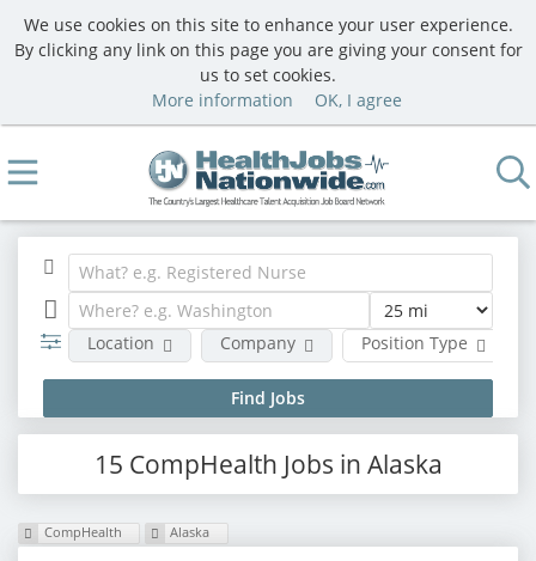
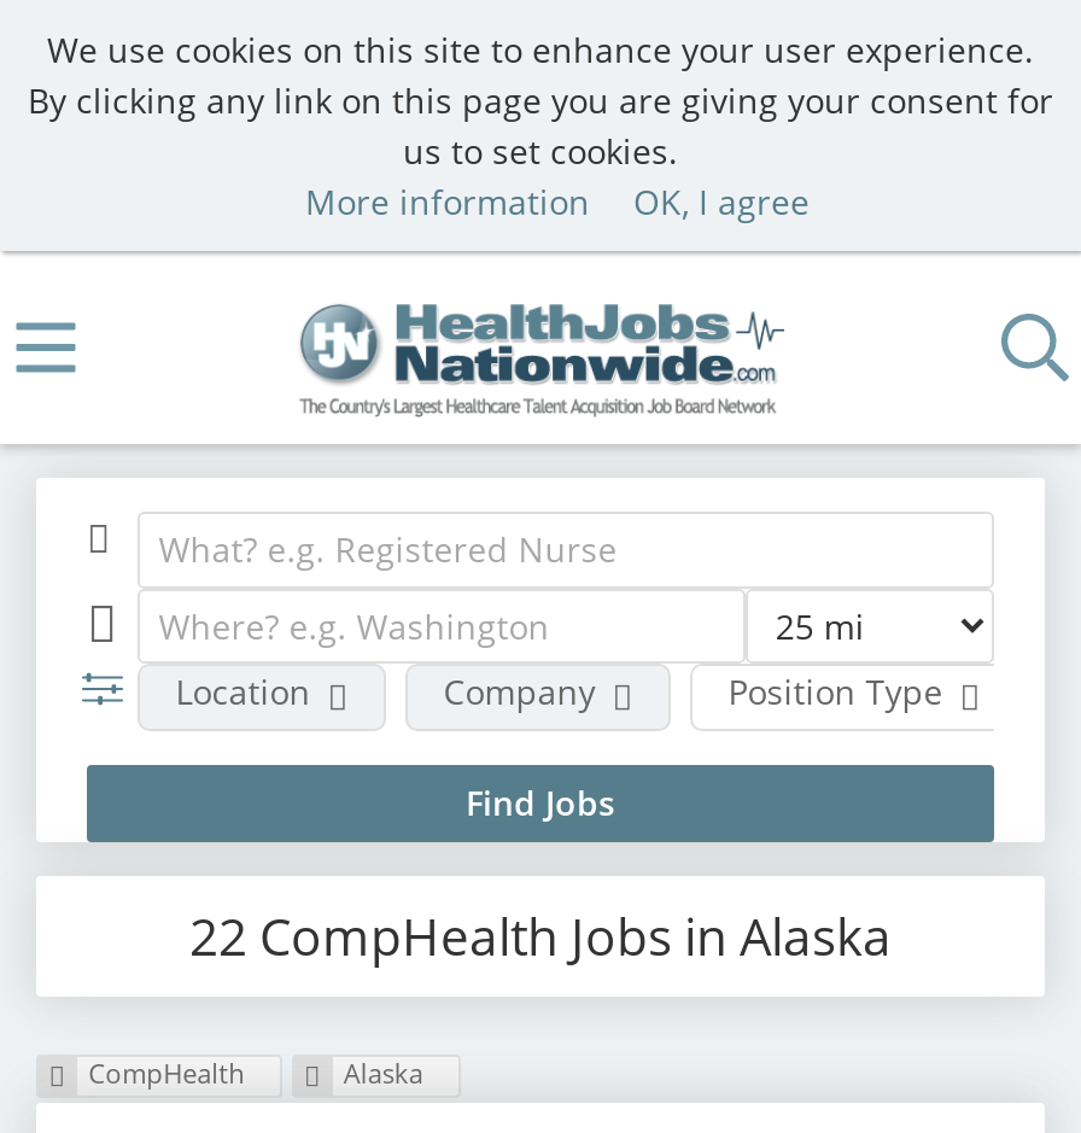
[94,447,442,480] 15 CompHealth Jobs in Alaska -> [189,901,892,969] 22 CompHealth Jobs in Alaska

